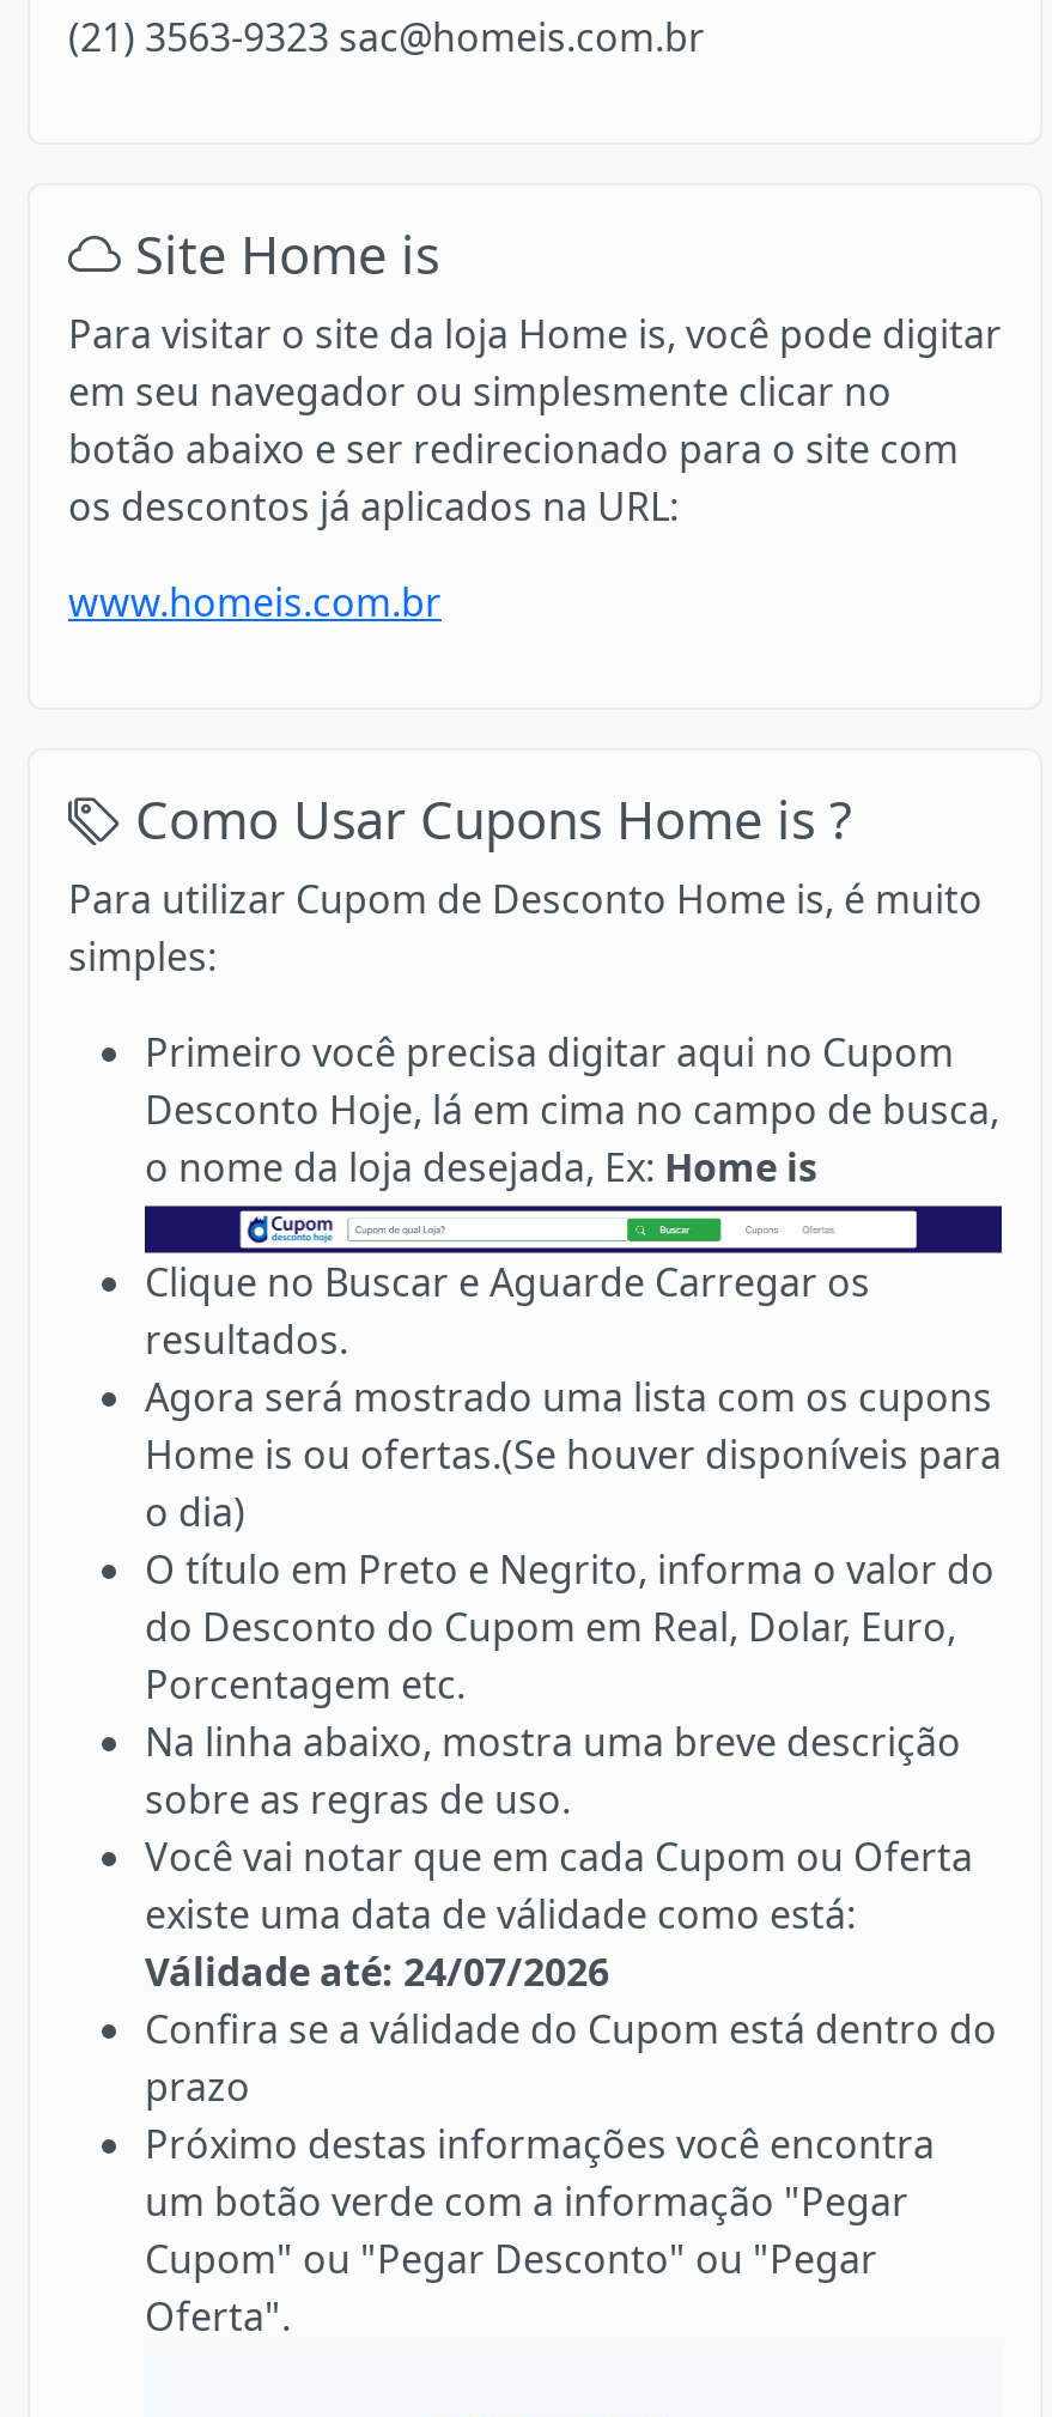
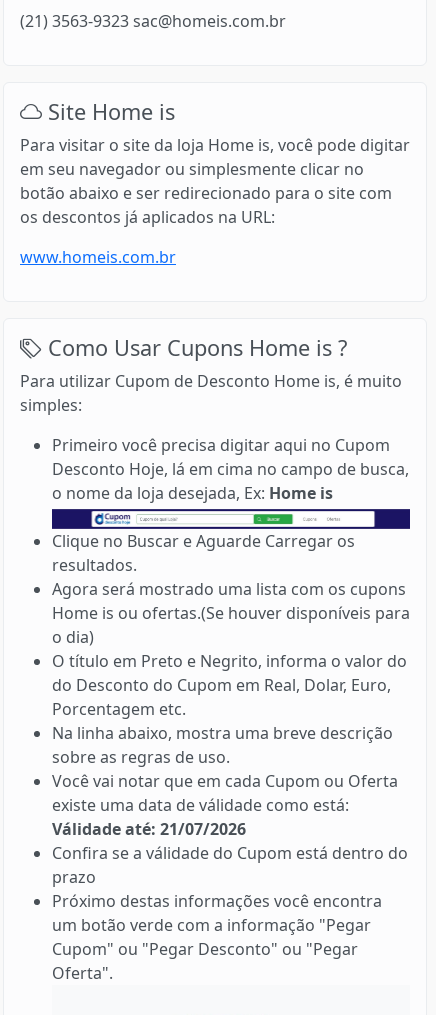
[145,1946,609,1998] Válidade até: 24/07/2026 -> [52,818,246,840] Válidade até: 21/07/2026

